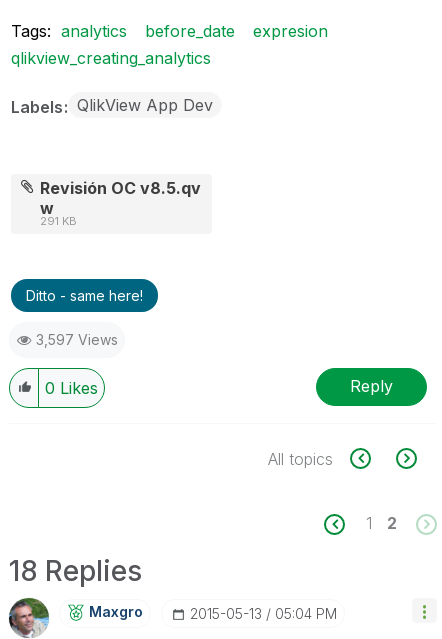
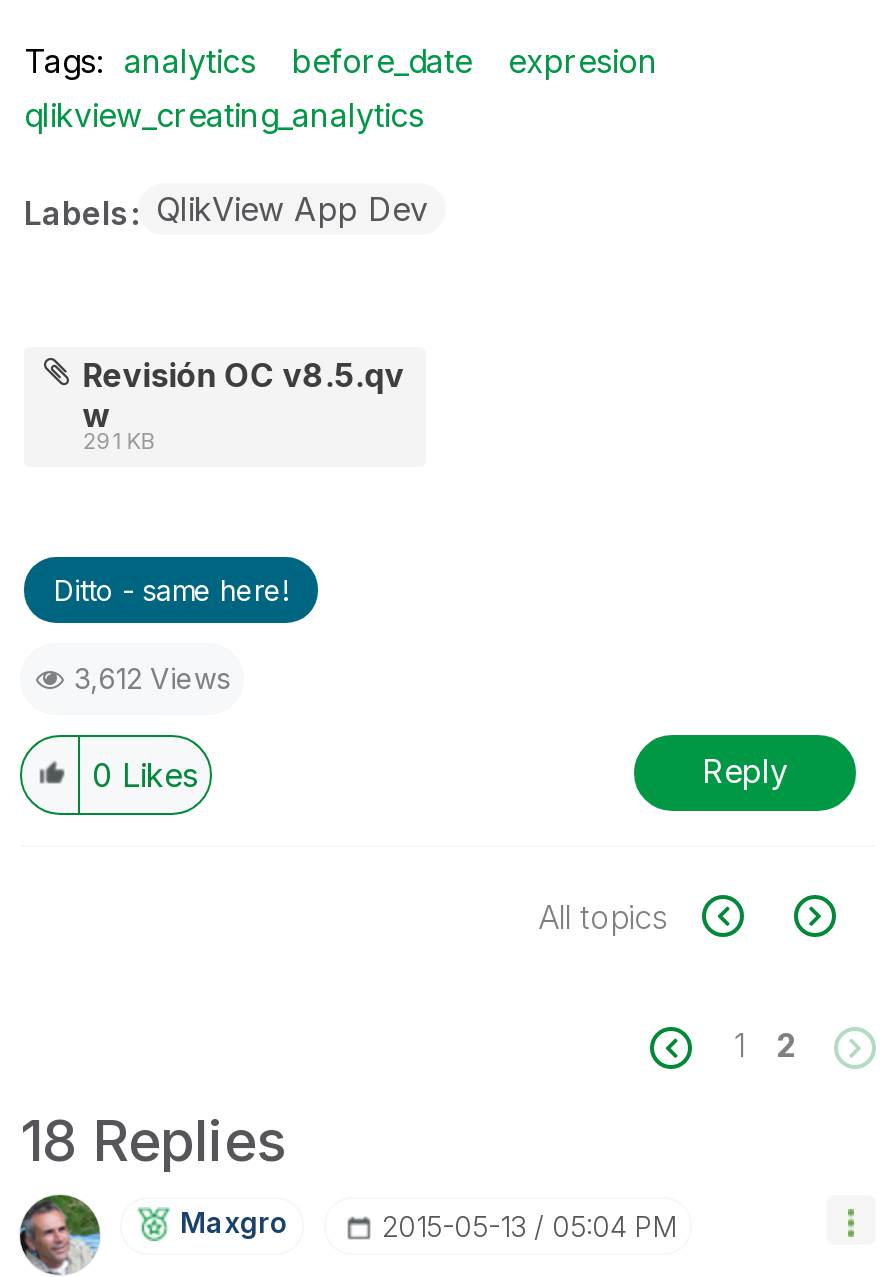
[36,330,118,347] 3,597 Views -> [74,660,230,694] 3,612 Views

